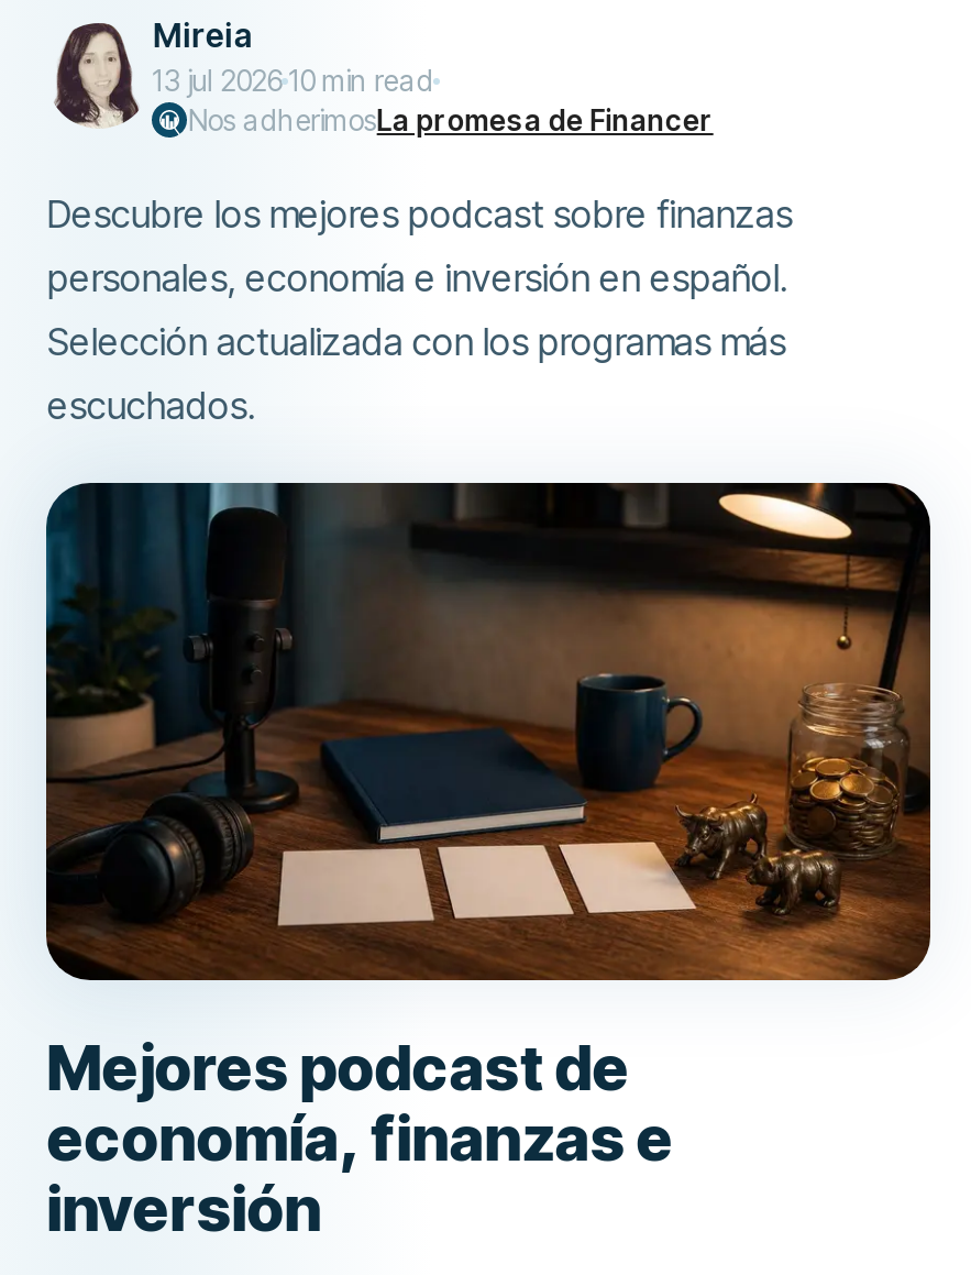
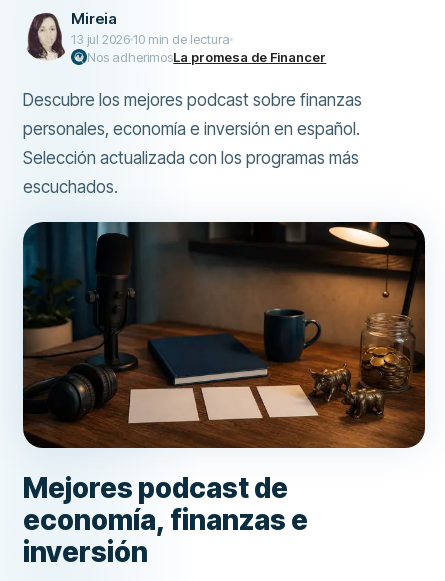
[152,63,434,98] 13 jul 2026 10 min read -> [71,31,230,47] 13 jul 2026 10 min de lectura

